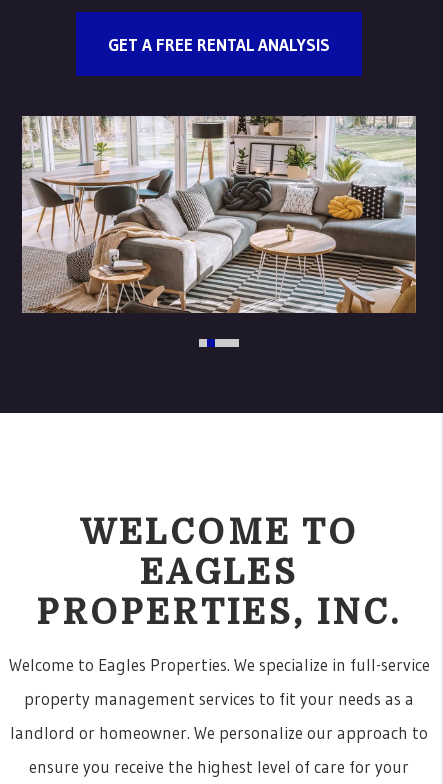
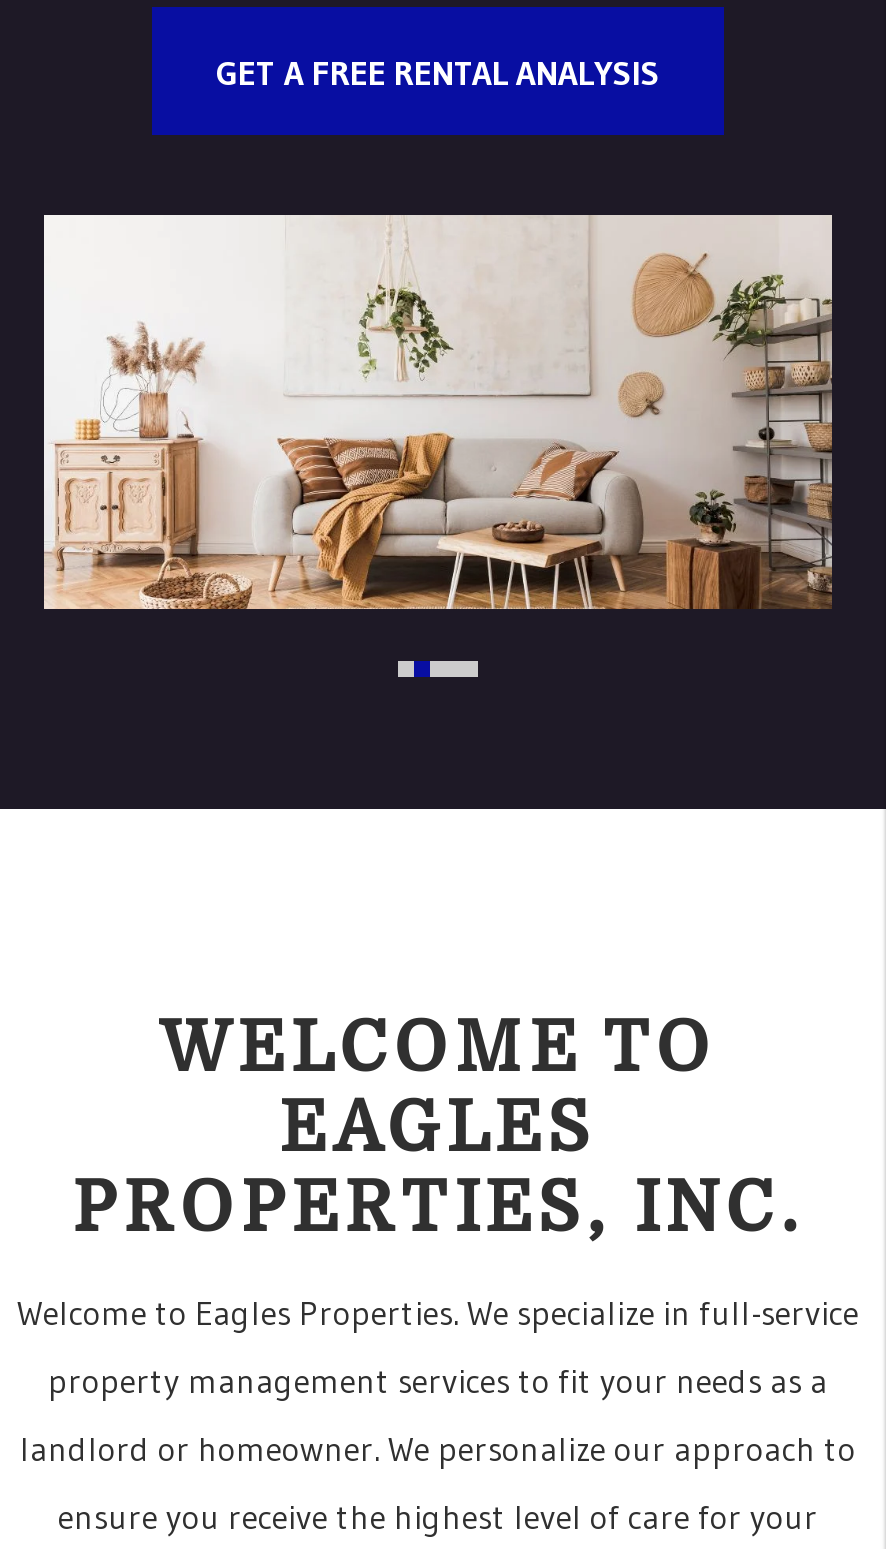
[21,115,417,314] [image] -> [44,213,834,611] [image]

